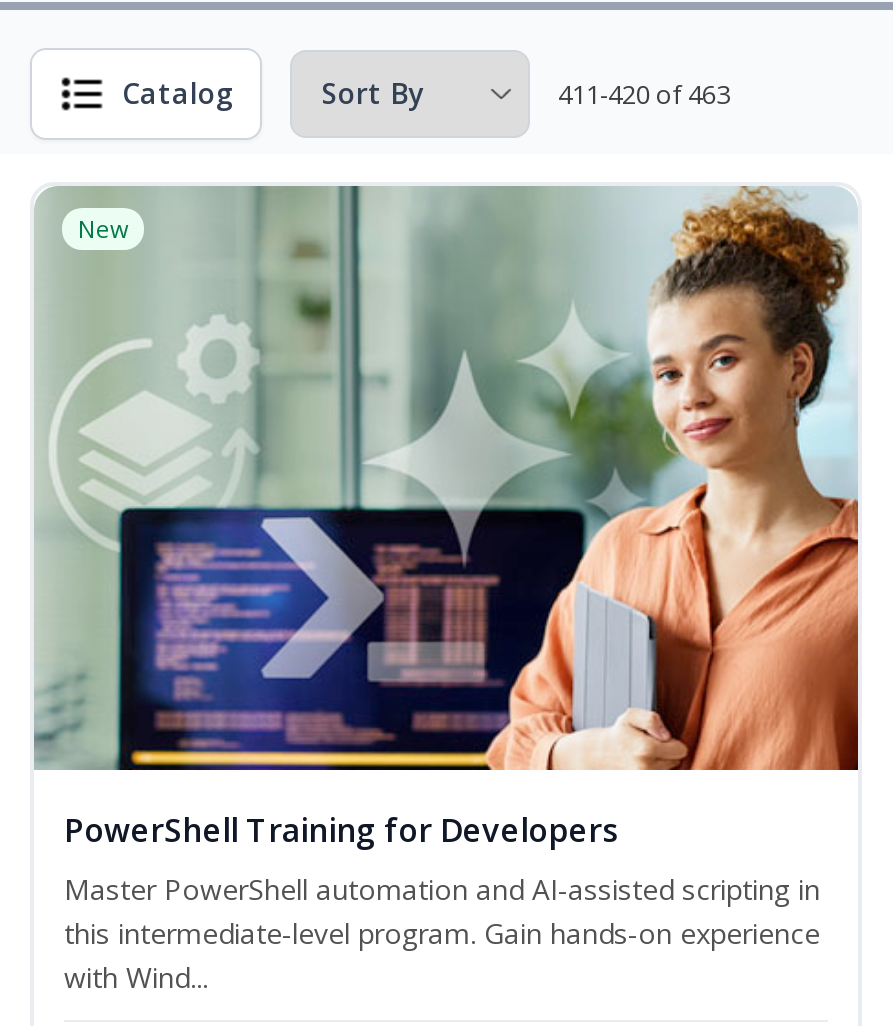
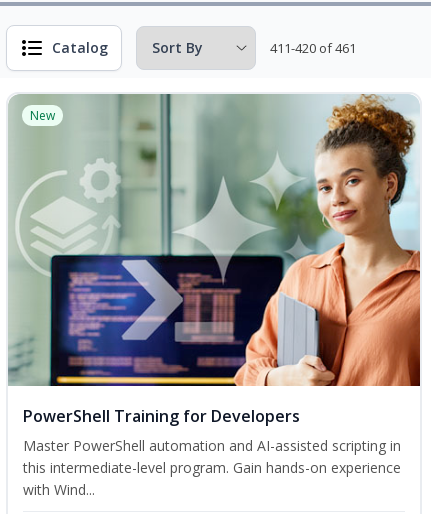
[558,76,730,112] 411-420 of 463 -> [270,39,356,57] 411-420 of 461

